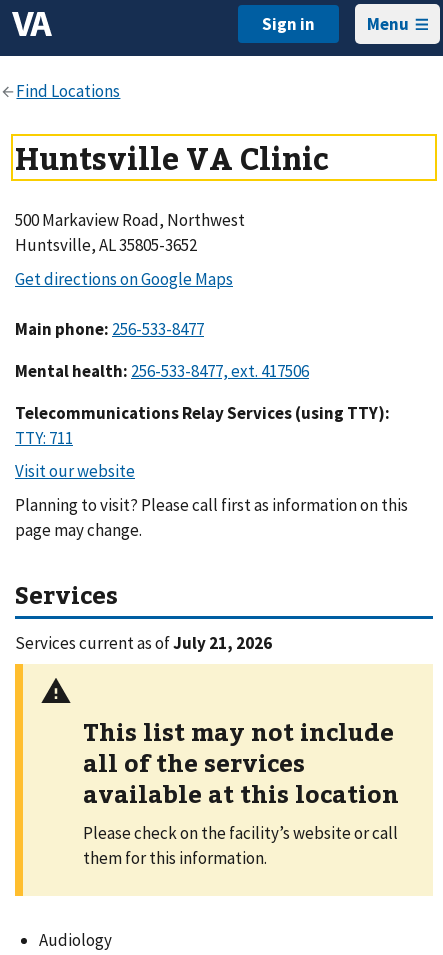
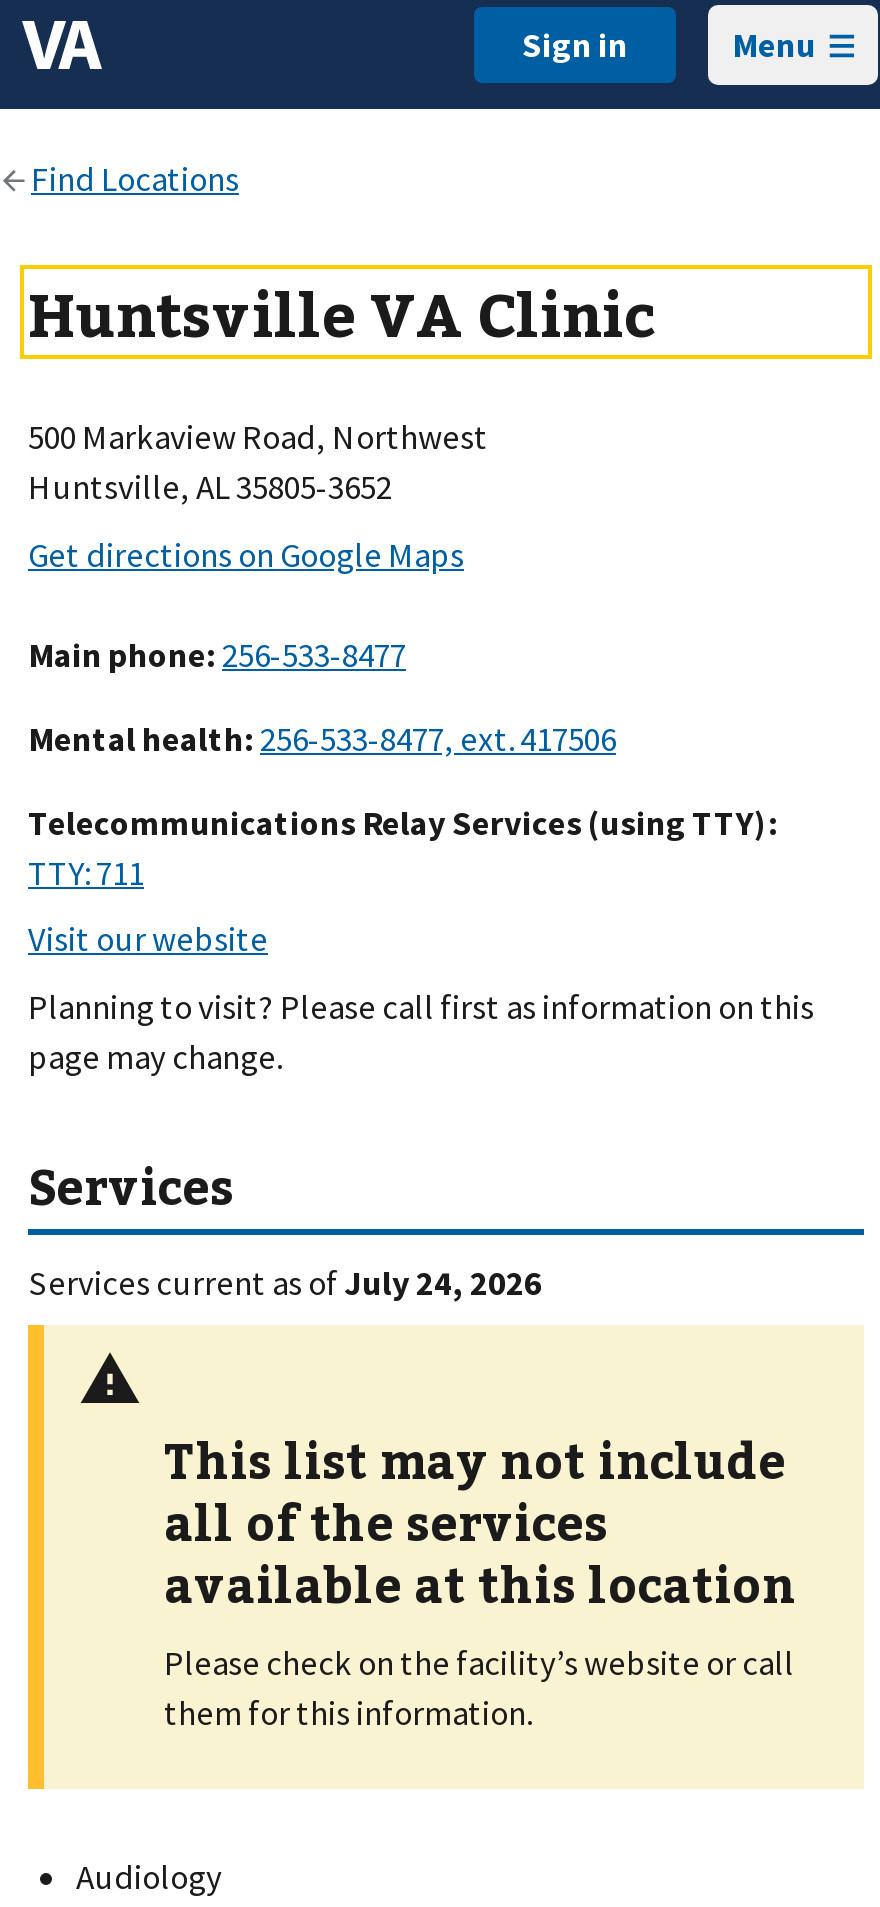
[15,632,272,654] Services current as of July 21, 2026 -> [28,1260,542,1304] Services current as of July 24, 2026

